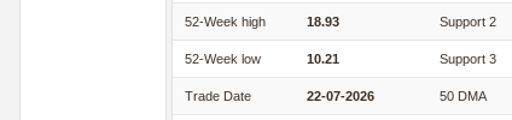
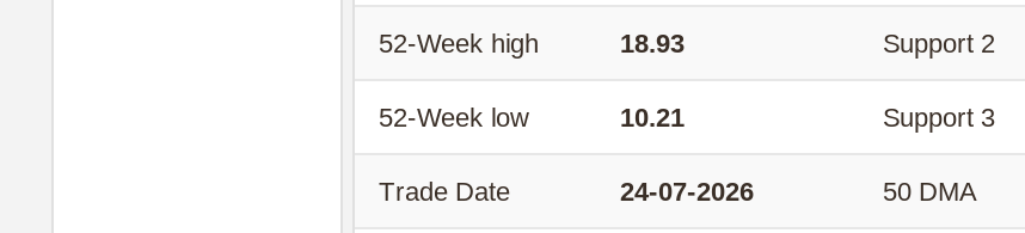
[307,89,374,103] 22-07-2026 -> [620,177,754,206] 24-07-2026

